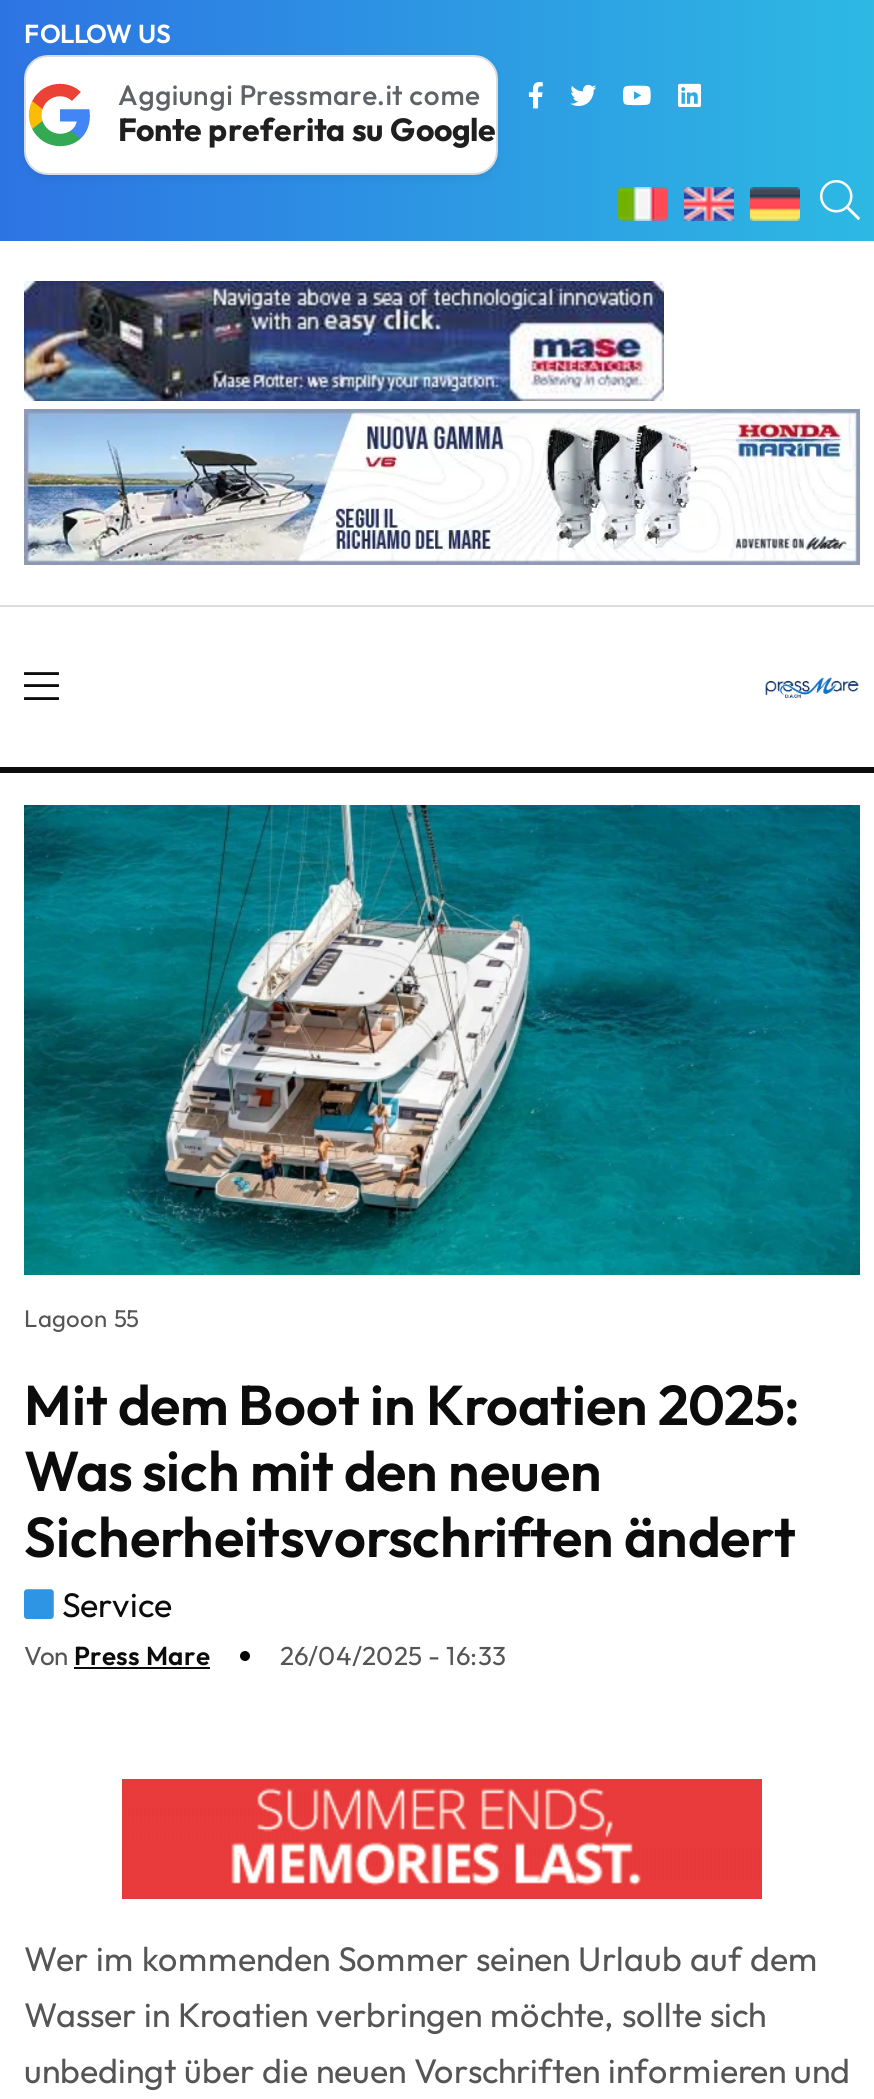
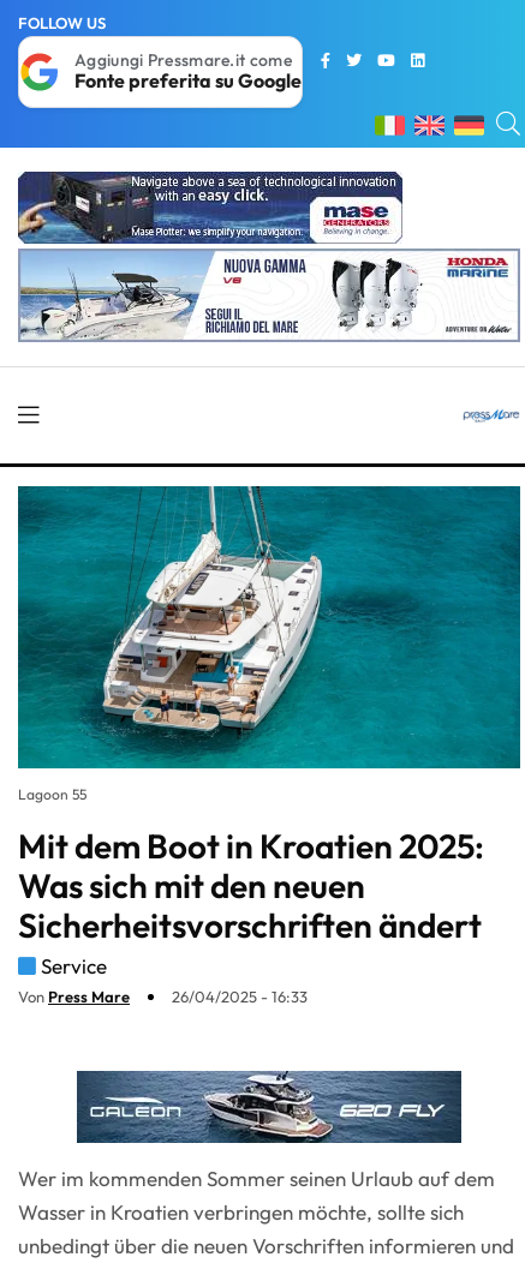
[120,1777,764,1901] [image] -> [76,1070,463,1144] [image]

